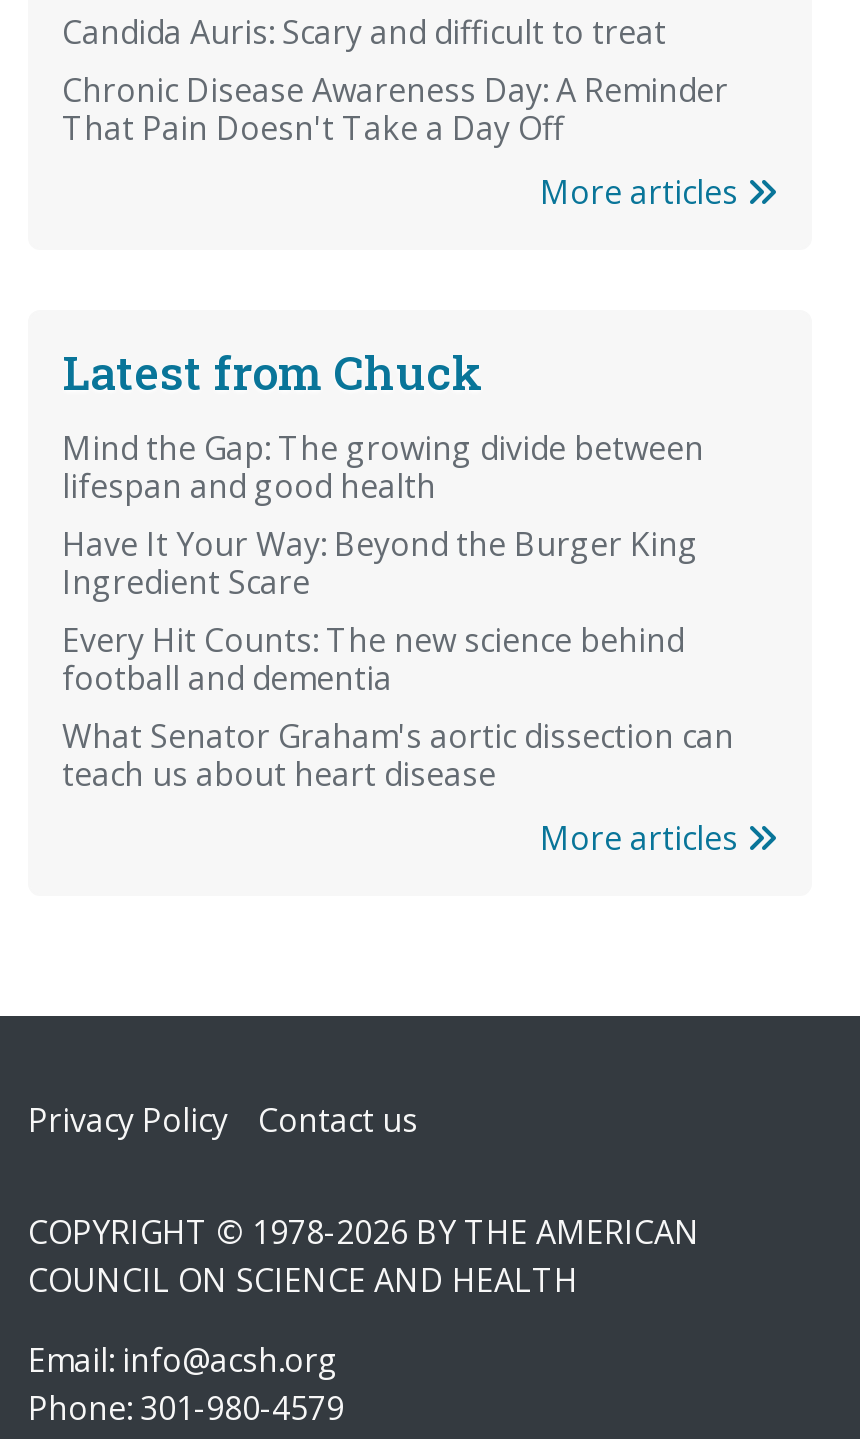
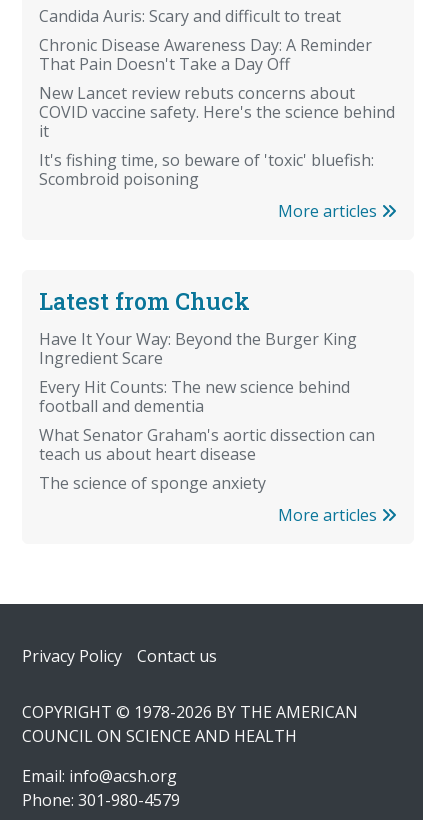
none -> [39,81,395,189] New Lancet review rebuts concerns about | COVID vaccine safety. Here's the science behind | it | It's fishing time, so beware of 'toxic' bluefish: | Scombroid poisoning
moved [62,169,746,401] -> [39,199,381,315]: More articles | Latest from Chuck
[62,425,704,507] Mind the Gap: The growing divide between | lifespan and good health -> none
none -> [39,471,266,493] The science of sponge anxiety

